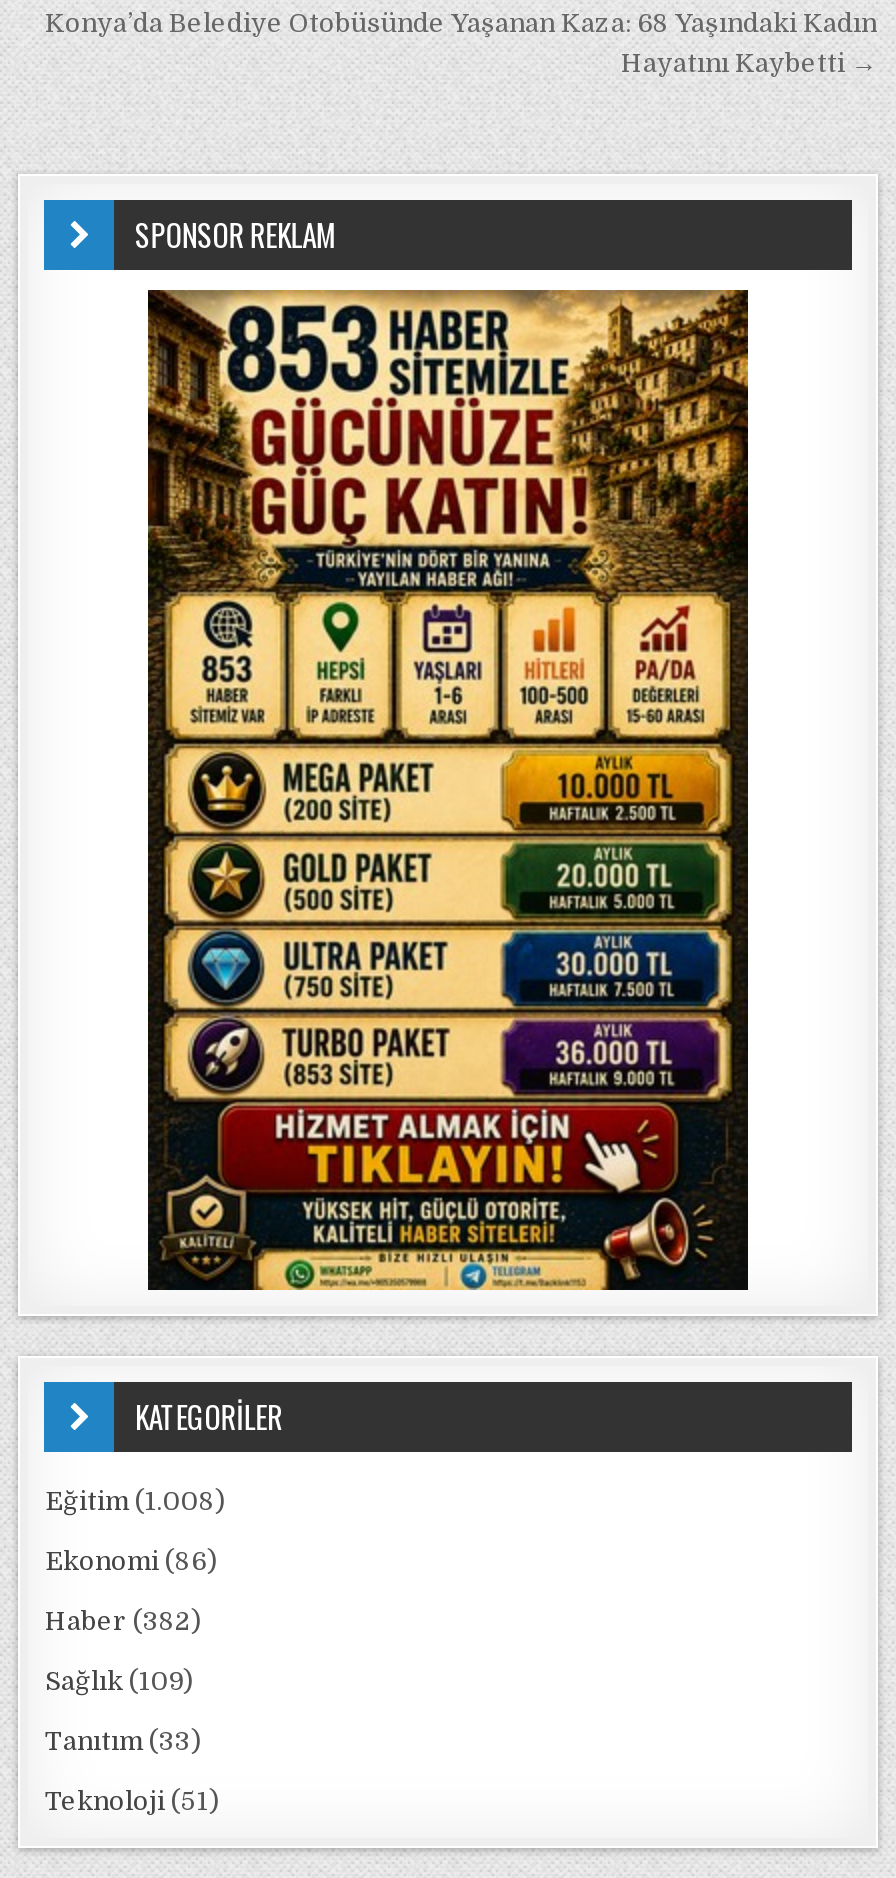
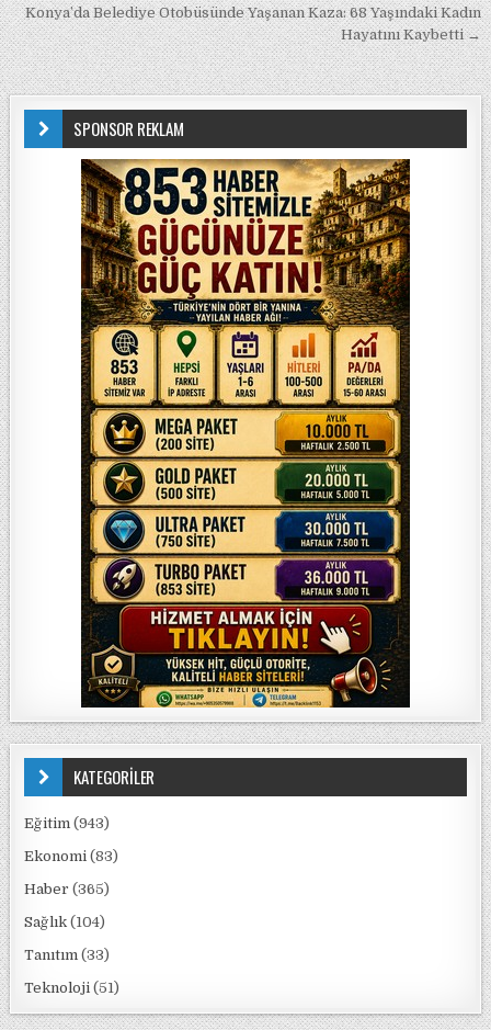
[45,1486,225,1516] Eğitim (1.008) -> [25,815,110,831] Eğitim (943)
[45,1546,217,1576] Ekonomi (86) -> [25,848,119,864] Ekonomi (83)
[45,1606,201,1636] Haber (382) -> [25,881,110,897] Haber (365)
[45,1666,193,1696] Sağlık (109) -> [25,914,106,930] Sağlık (104)

